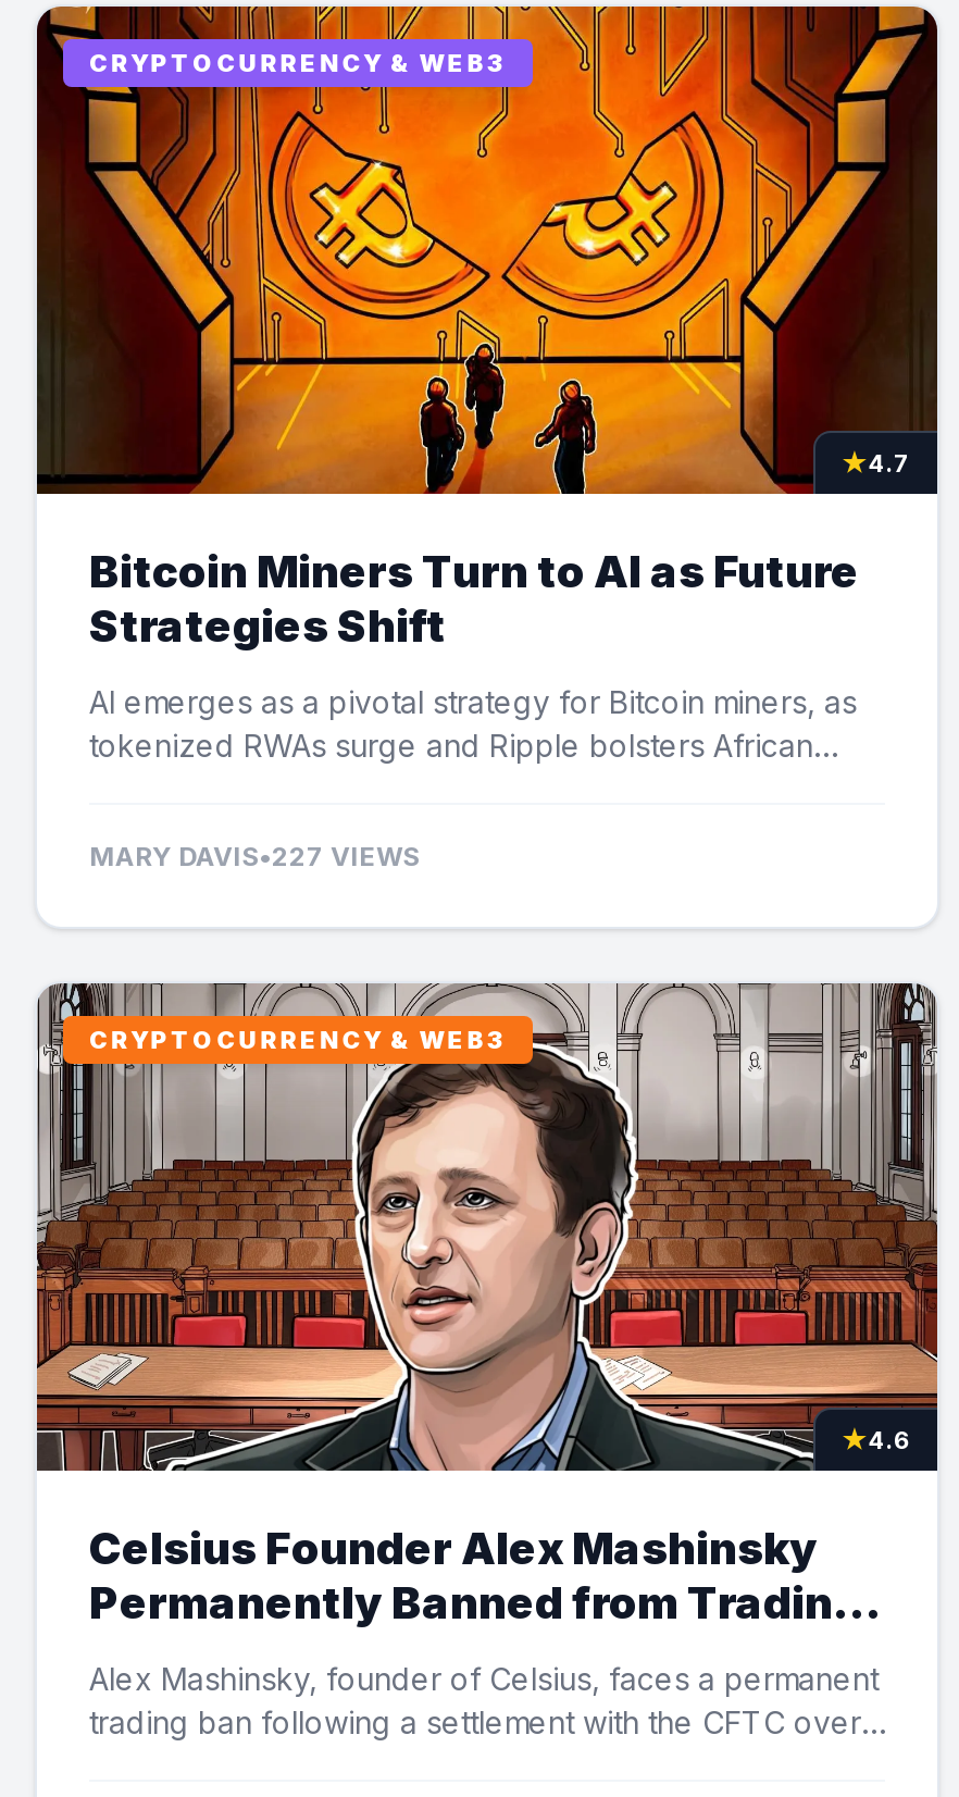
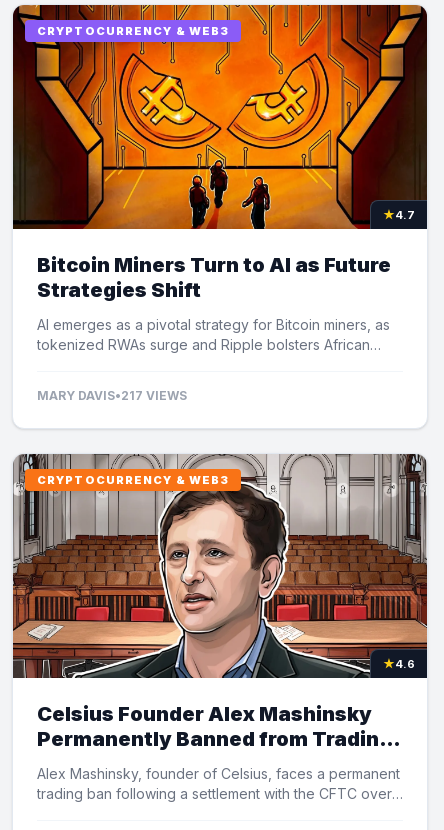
[89,840,420,872] MARY DAVIS•227 VIEWS -> [37,388,187,403] MARY DAVIS•217 VIEWS

